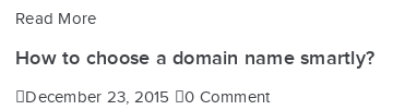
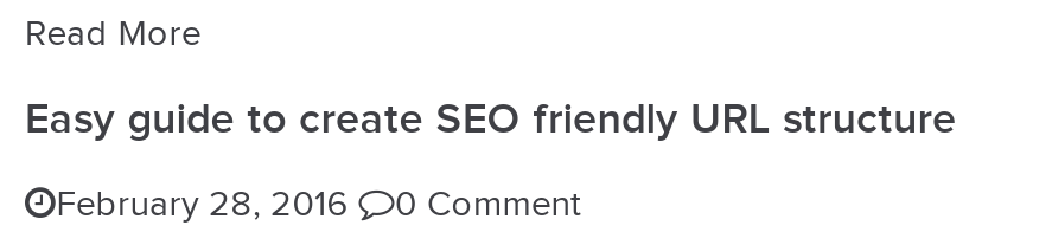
[15,46,374,69] How to choose a domain name smartly? -> [25,94,957,143] Easy guide to create SEO friendly URL structure
[25,88,270,105] December 23, 2015 0 Comment -> [56,184,580,222] February 28, 2016 0 Comment

